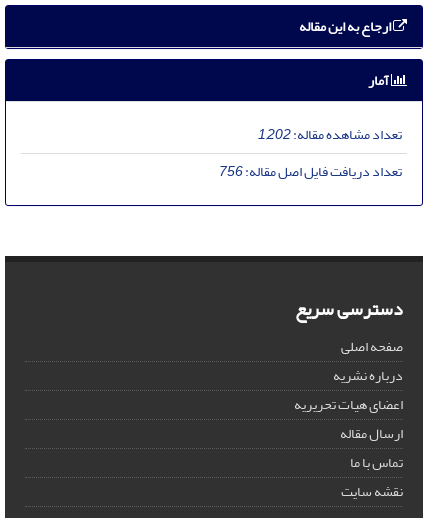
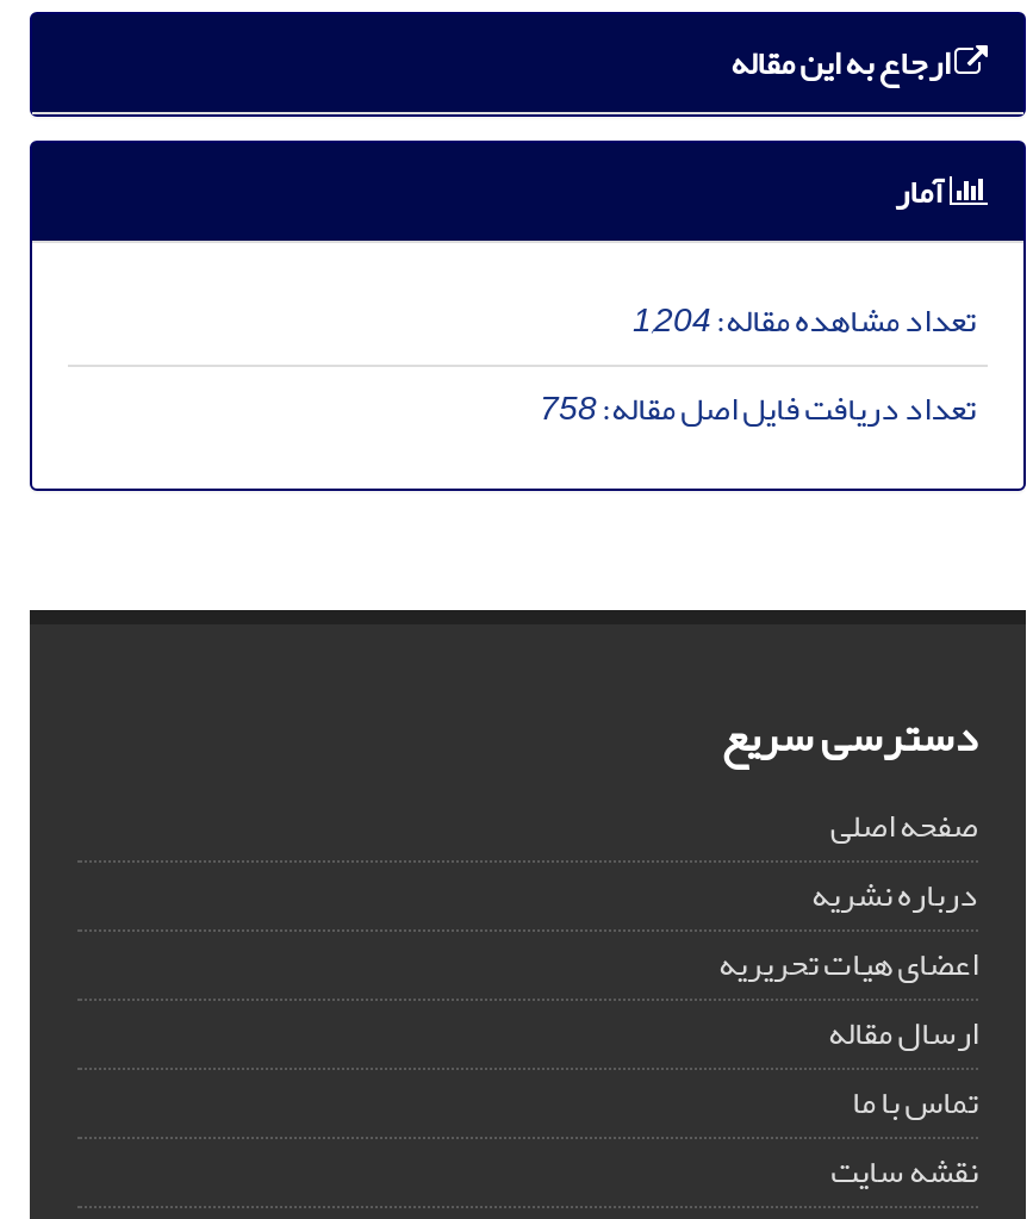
[258,121,402,148] تعداد مشاهده مقاله:1,202 -> [633,287,976,352] تعداد مشاهده مقاله:1,204
[219,158,402,185] تعداد دریافت فایل اصل مقاله:756 -> [540,376,976,440] تعداد دریافت فایل اصل مقاله:758

